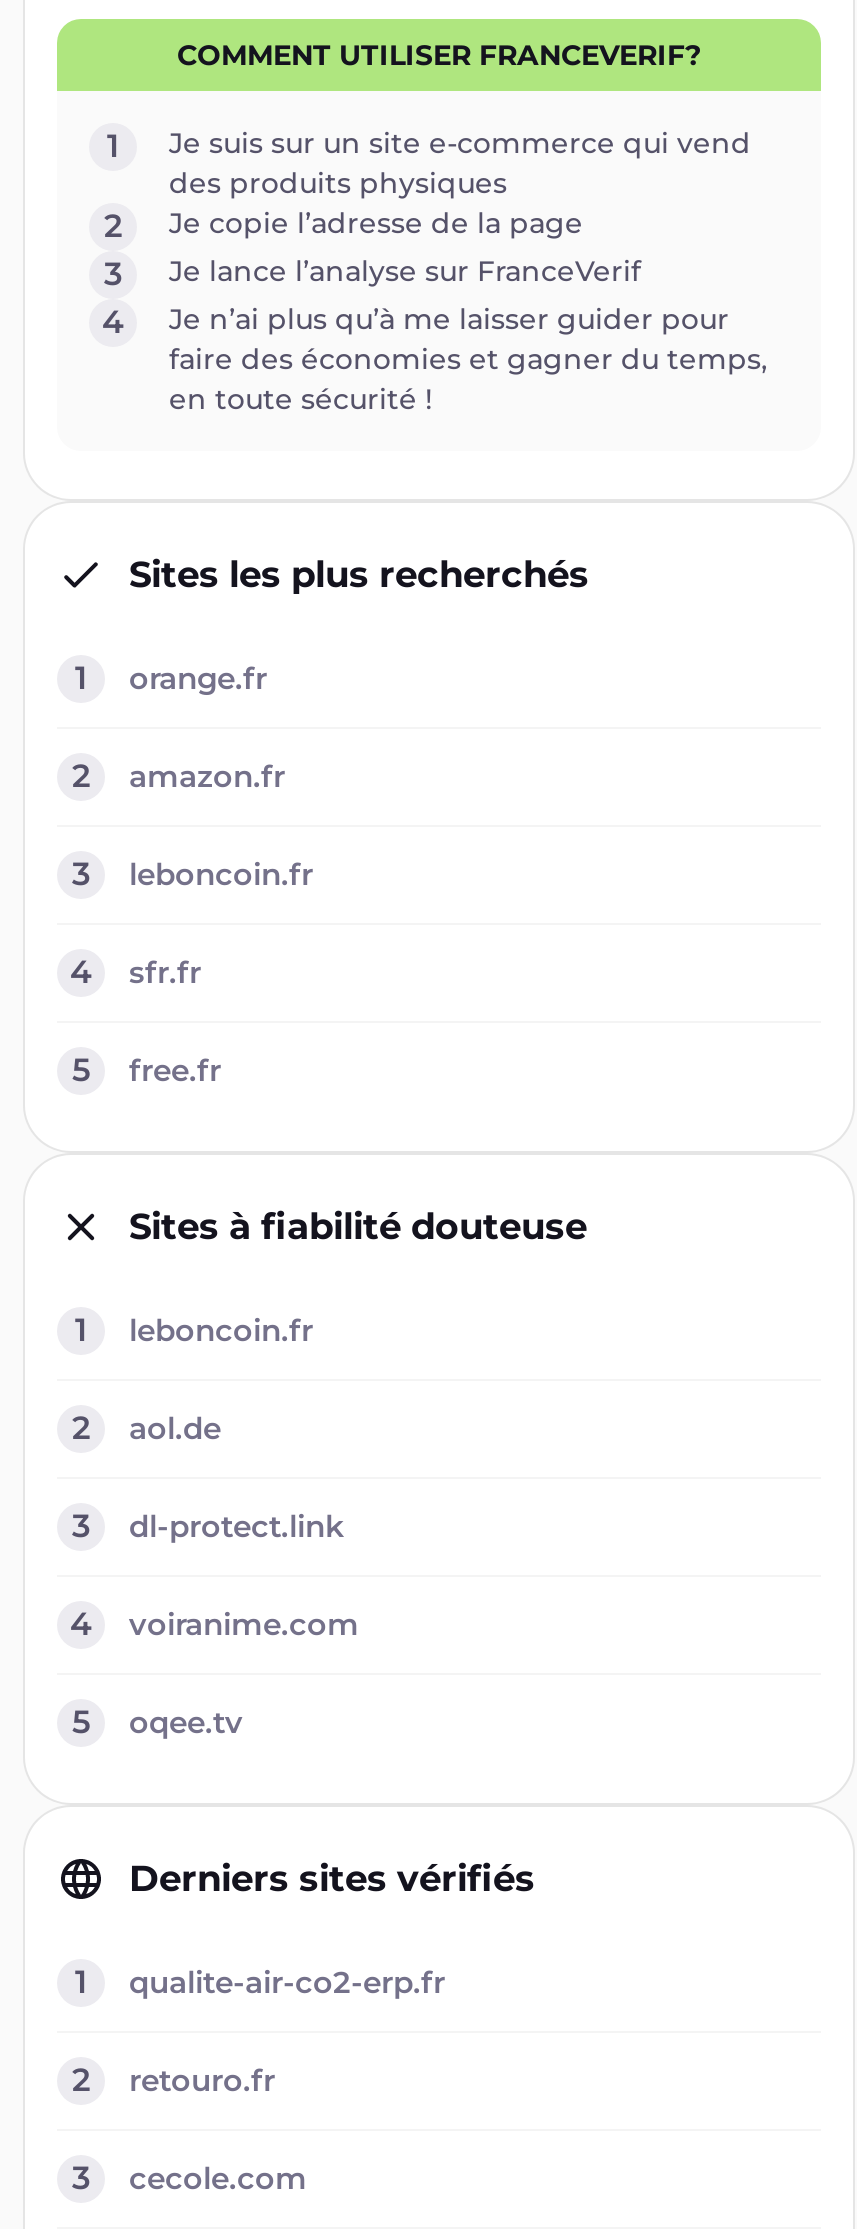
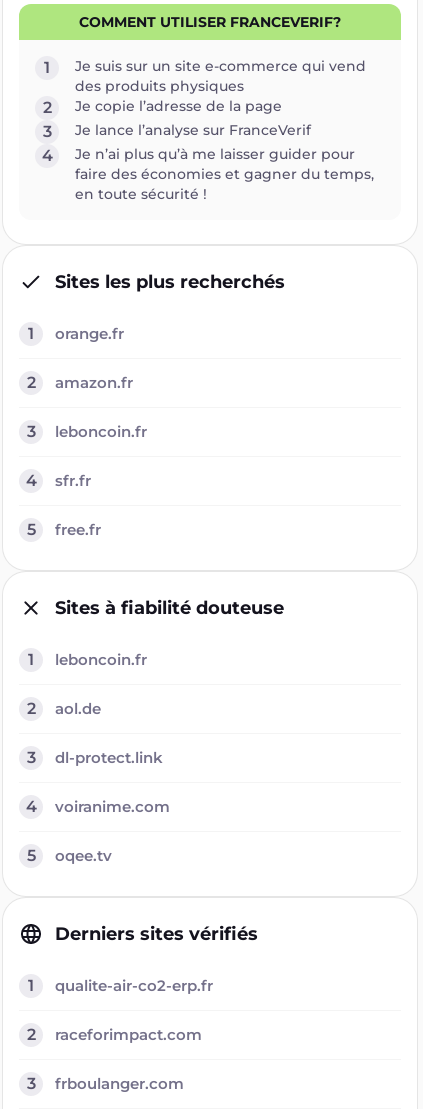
[129,2061,275,2099] retouro.fr -> [55,1025,202,1044] raceforimpact.com
[129,2159,307,2197] cecole.com -> [55,1074,184,1093] frboulanger.com

